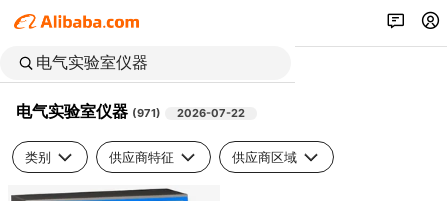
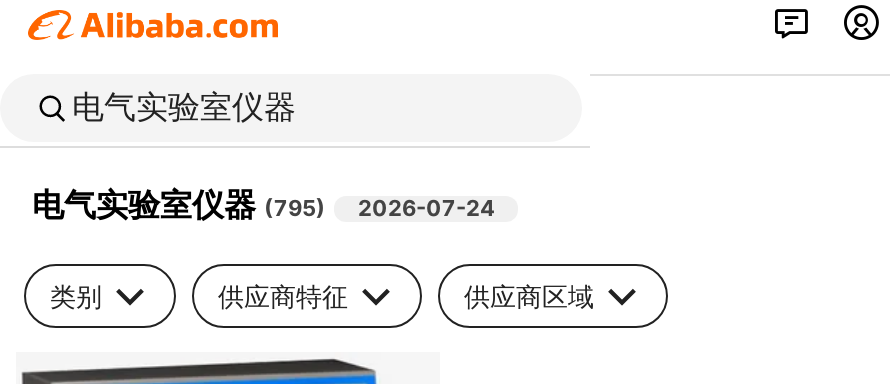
[16,101,161,121] 电气实验室仪器 (971) -> [32,184,326,224] 电气实验室仪器 (795)
[177,106,245,120] 2026-07-22 -> [358,194,494,222] 2026-07-24

